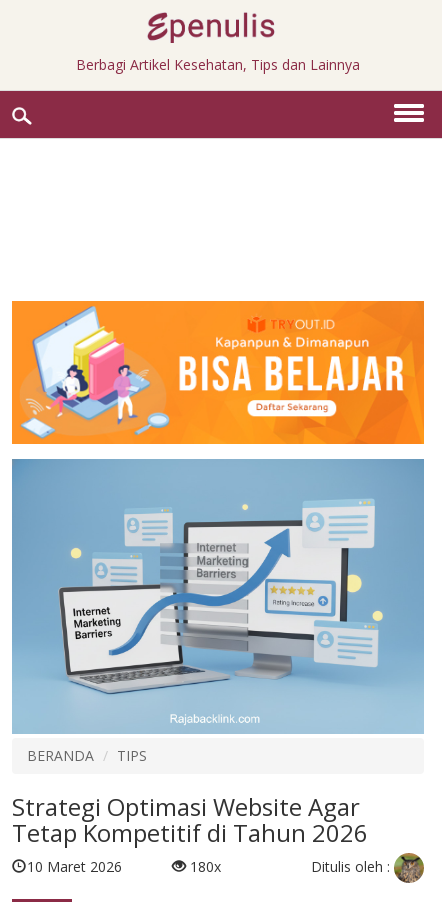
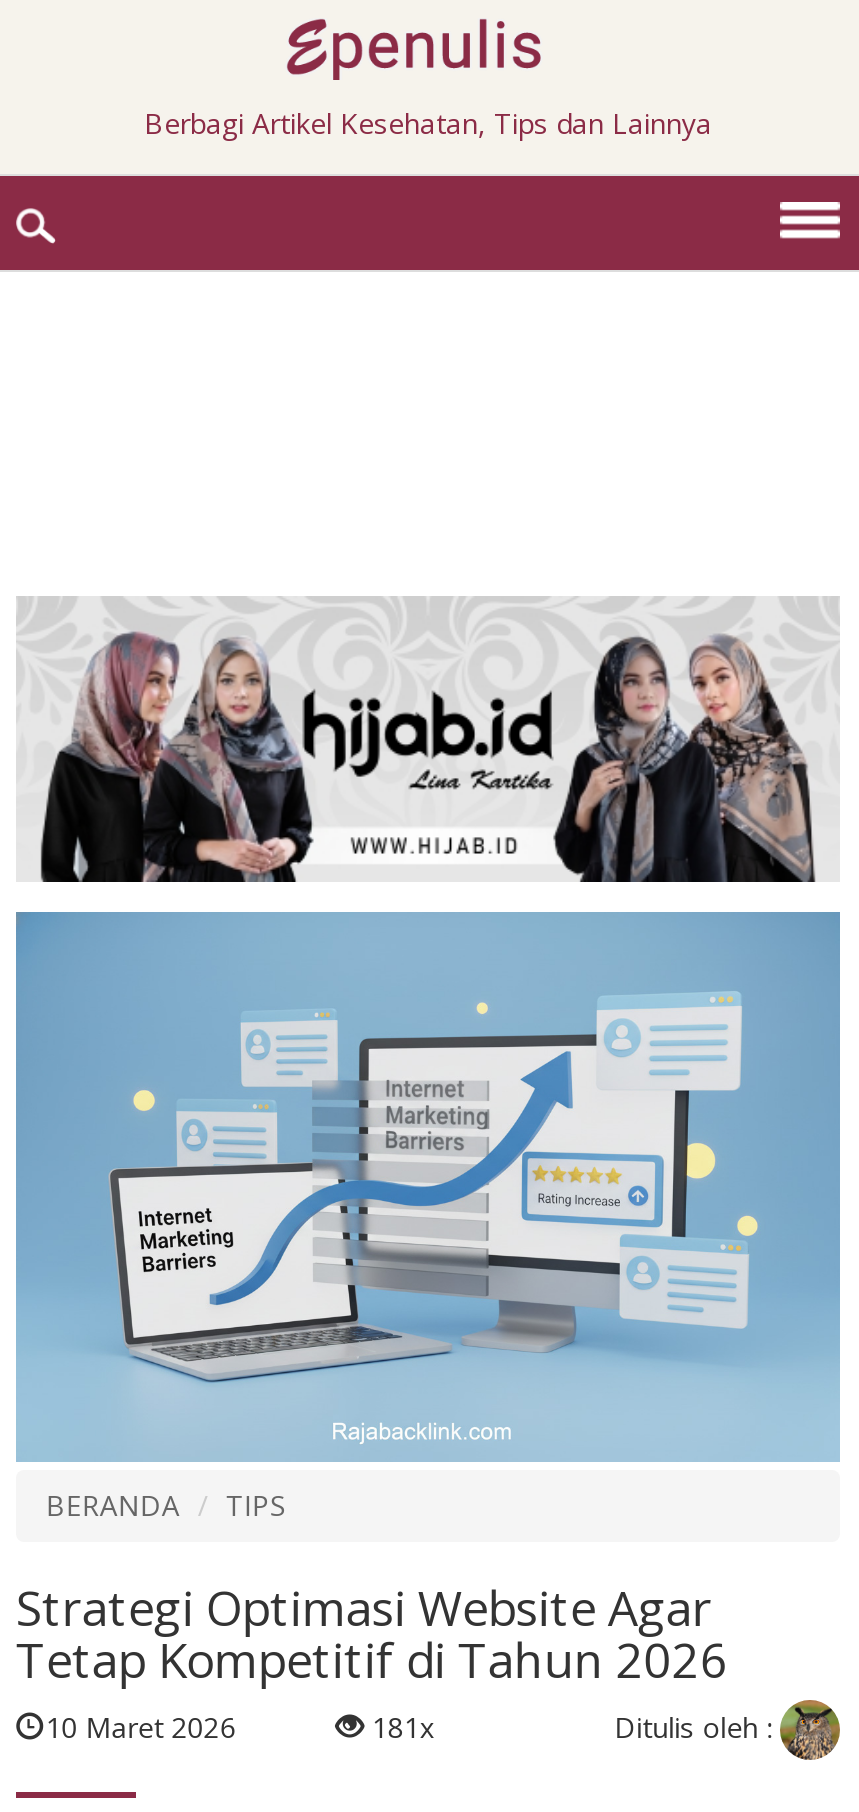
[11,300,425,445] [image] -> [16,596,840,884] [image]
[186,857,221,876] 180x -> [364,1708,434,1746] 181x

